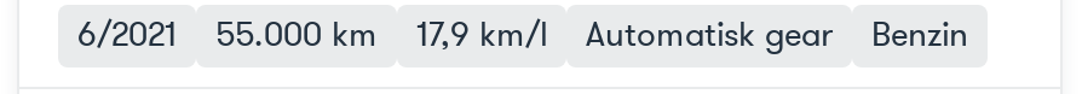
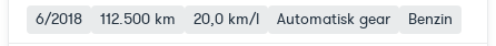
[77,12,547,58] 6/2021 | 55.000 km | 17,9 km/l -> [36,9,259,30] 6/2018 | 112.500 km | 20,0 km/l

